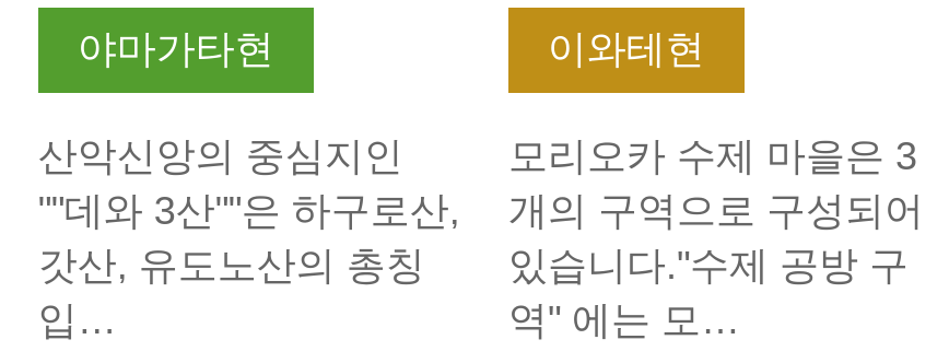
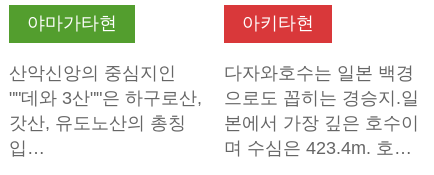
[547,27,705,71] 이와테현 -> [242,13,314,33] 아키타현
[508,136,924,343] 모리오카 수제 마을은 3 | 개의 구역으로 구성되어 | 있습니다."수제 공방 구 | 역" 에는 모… -> [224,63,419,158] 다자와호수는 일본 백경 | 으로도 꼽히는 경승지.일 | 본에서 가장 깊은 호수이 | 며 수심은 423.4m. 호…

